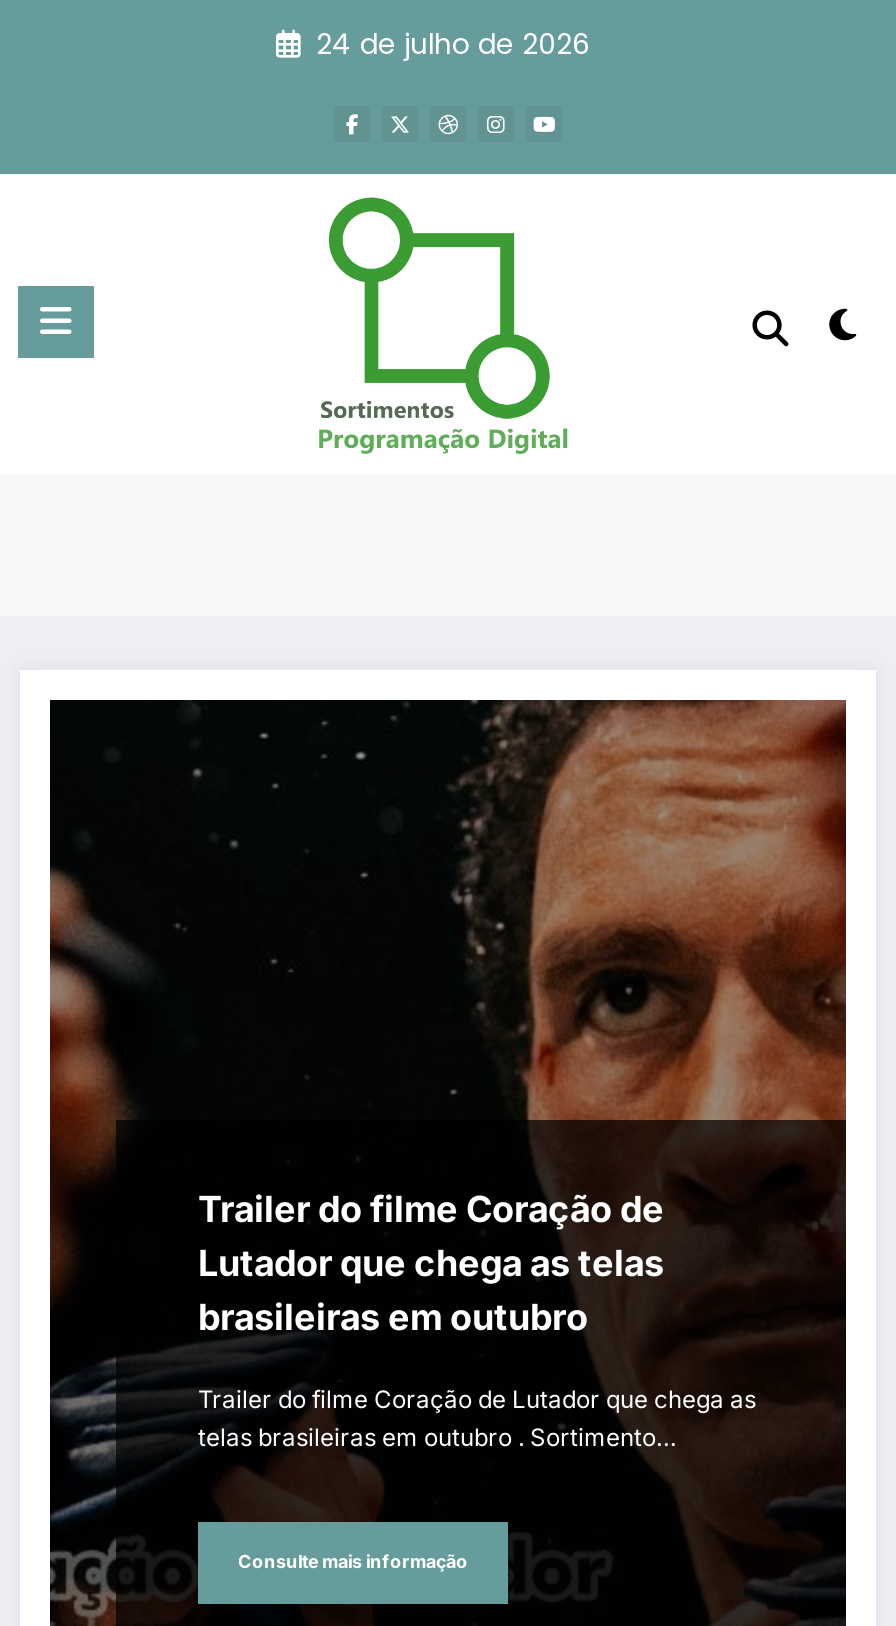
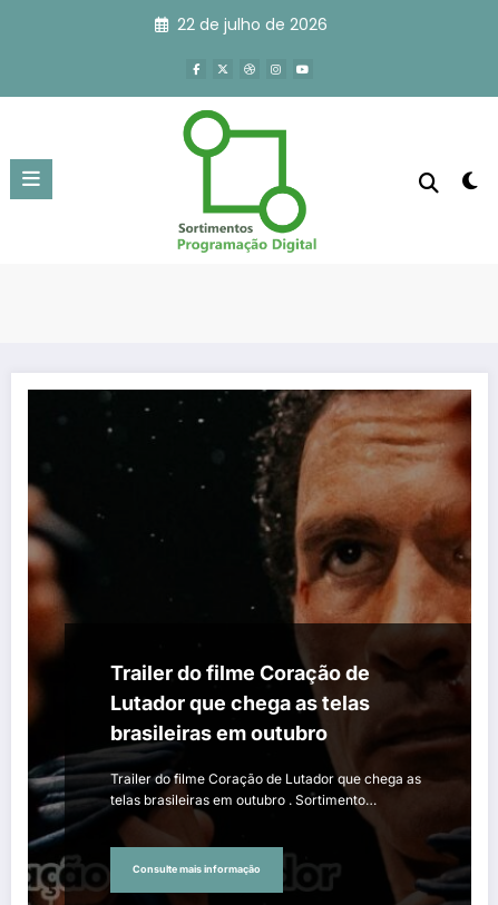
[316,24,590,64] 24 de julho de 2026 -> [177,13,328,36] 22 de julho de 2026

